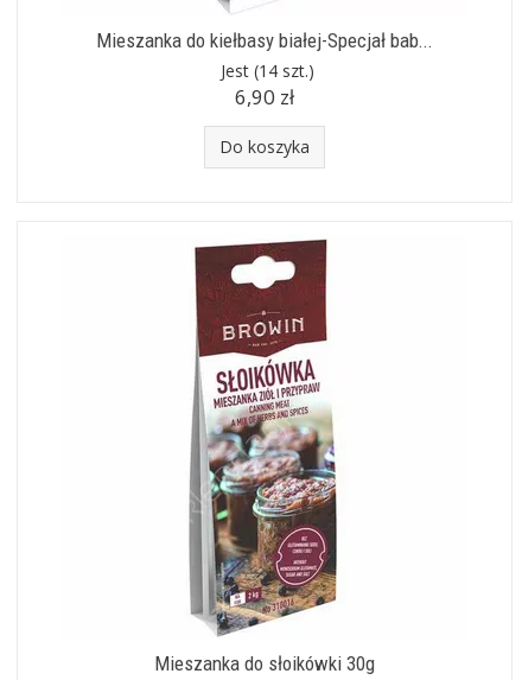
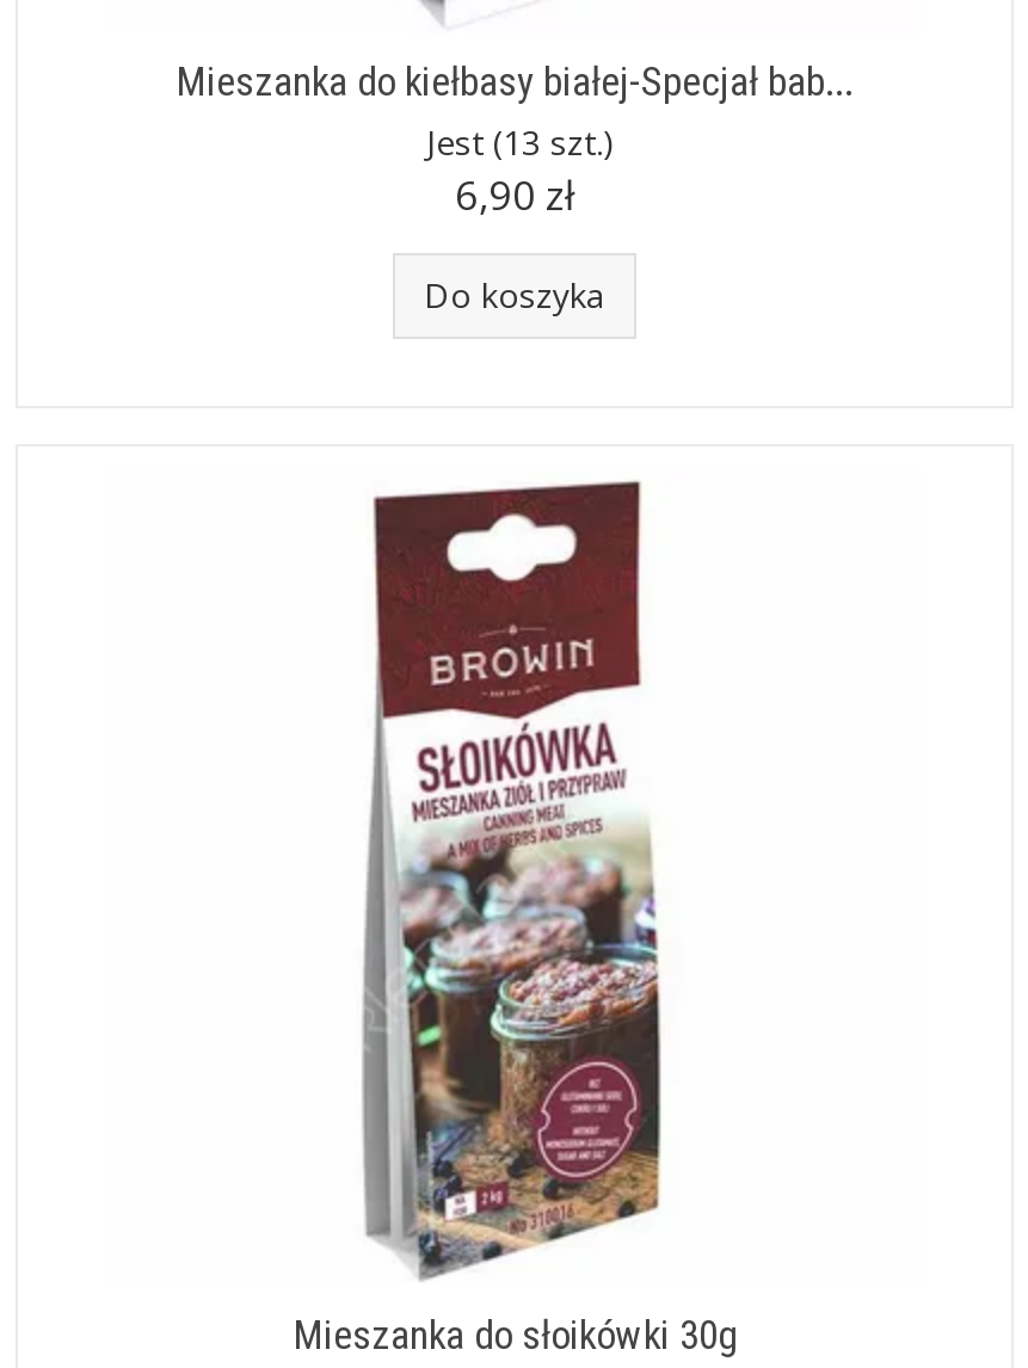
[221,59,314,82] Jest (14 szt.) -> [426,119,615,165] Jest (13 szt.)

